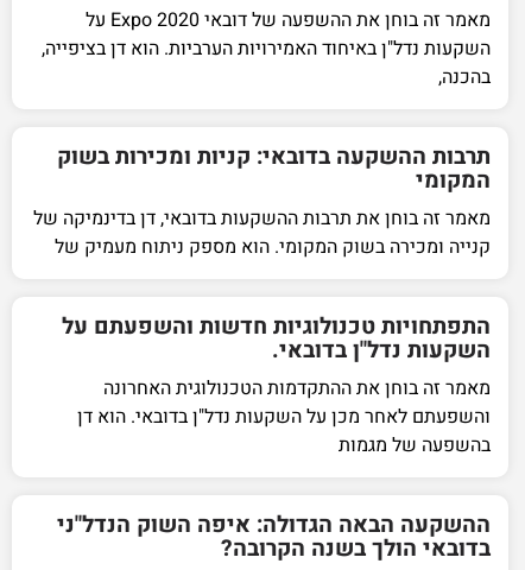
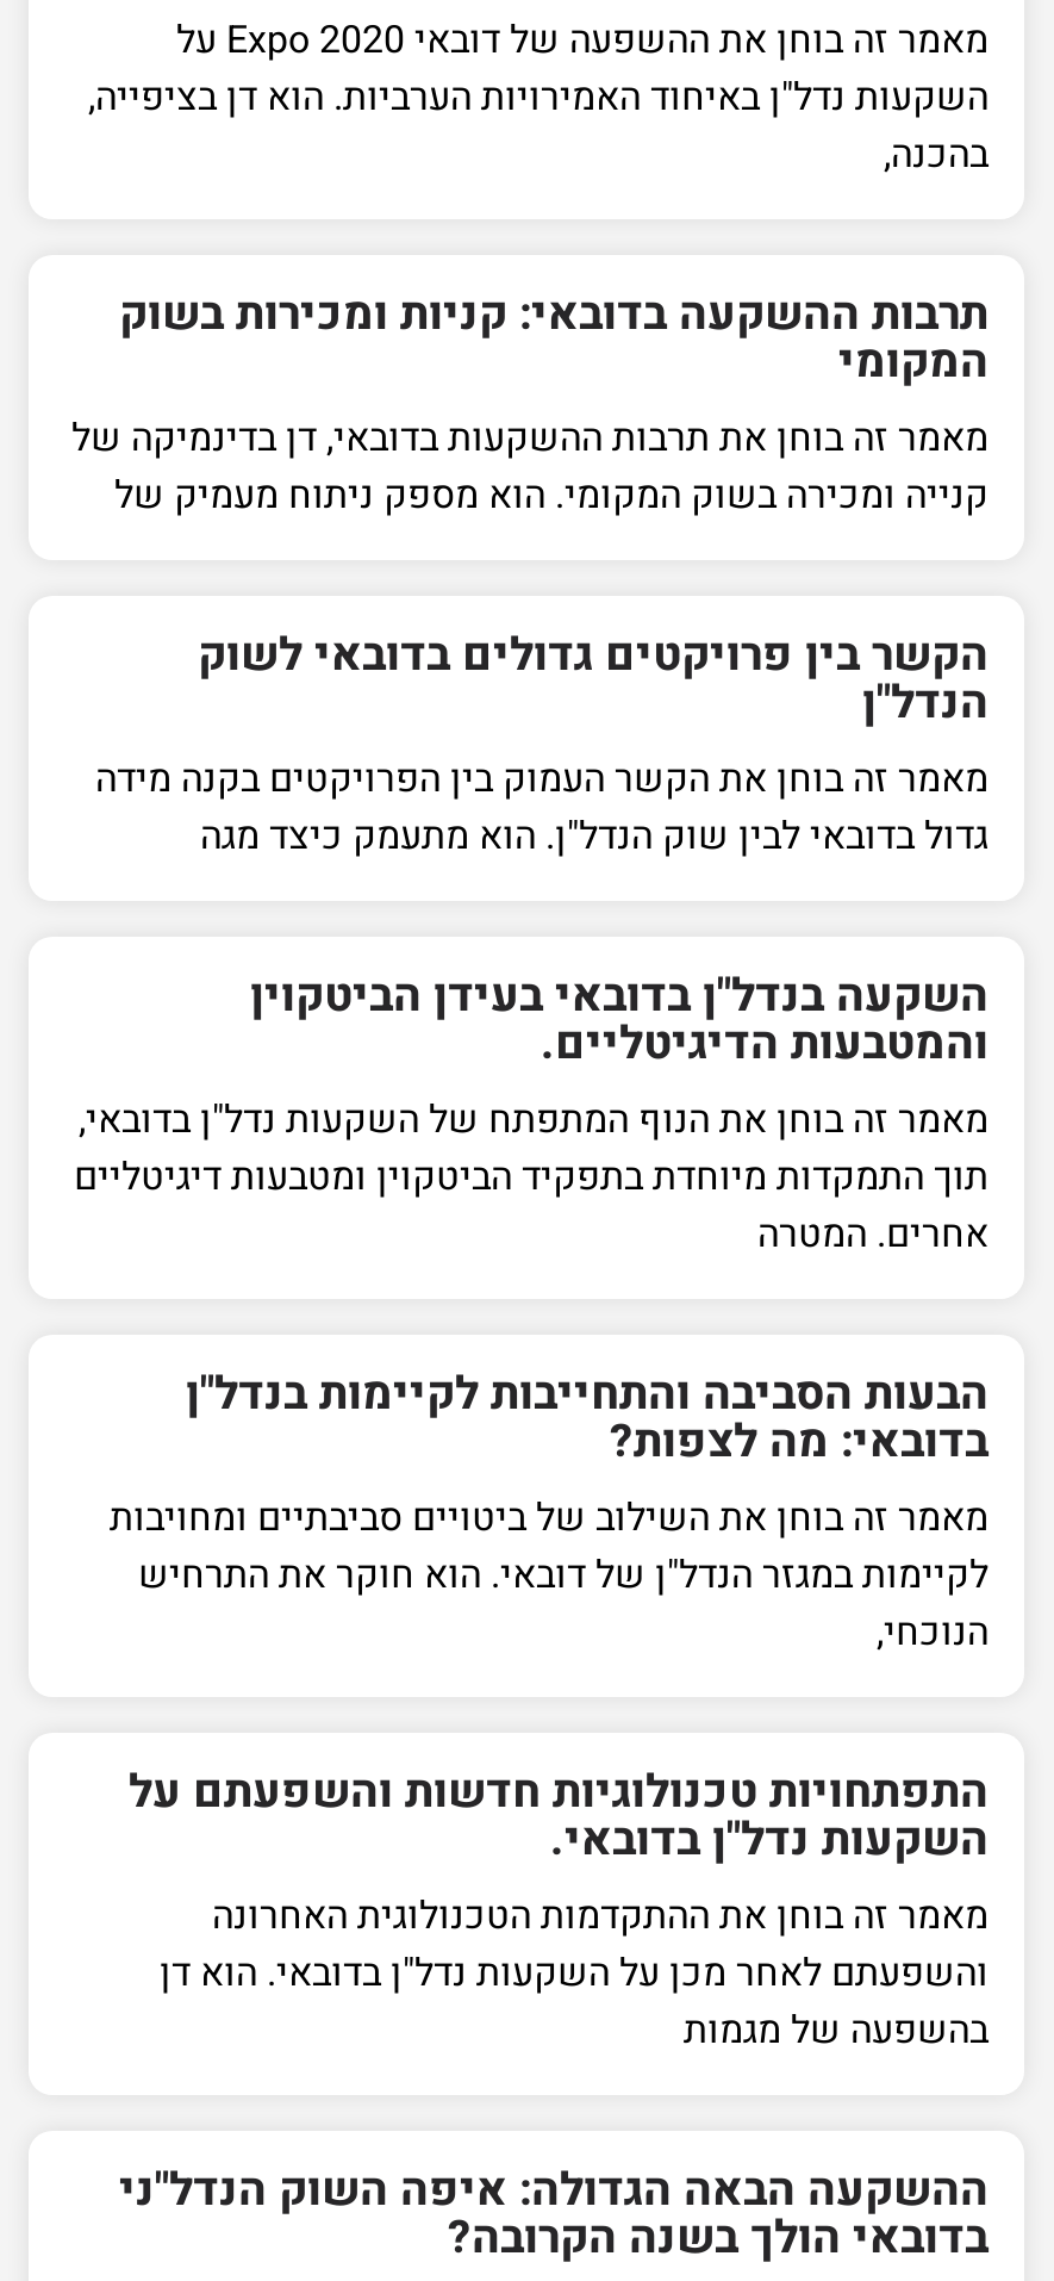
none -> [74,621,988,1660] הקשר בין פרויקטים גדולים בדובאי לשוק | הנדל"ן | מאמר זה בוחן את הקשר העמוק בין הפרויקטים בקנה מידה | גדול בדובאי לבין שוק הנדל"ן. הוא מתעמק כיצד מגה | השקעה בנדל"ן בדובאי בעידן הביטקוין | והמטבעות הדיגיטליים. | מאמר זה בוחן את הנוף המתפתח של השקעות נדל"ן בדובאי, | תוך התמקדות מיוחדת בתפקיד הביטקוין ומטבעות דיגיטליים | אחרים. המטרה | הבעות הסביבה והתחייבות לקיימות בנדל"ן | בדובאי: מה לצפות? | מאמר זה בוחן את השילוב של ביטויים סביבתיים ומחויבות | לקיימות במגזר הנדל"ן של דובאי. הוא חוקר את התרחיש | הנוכחי,

